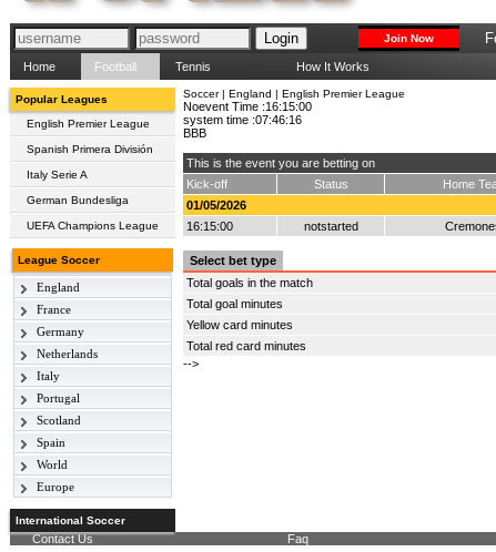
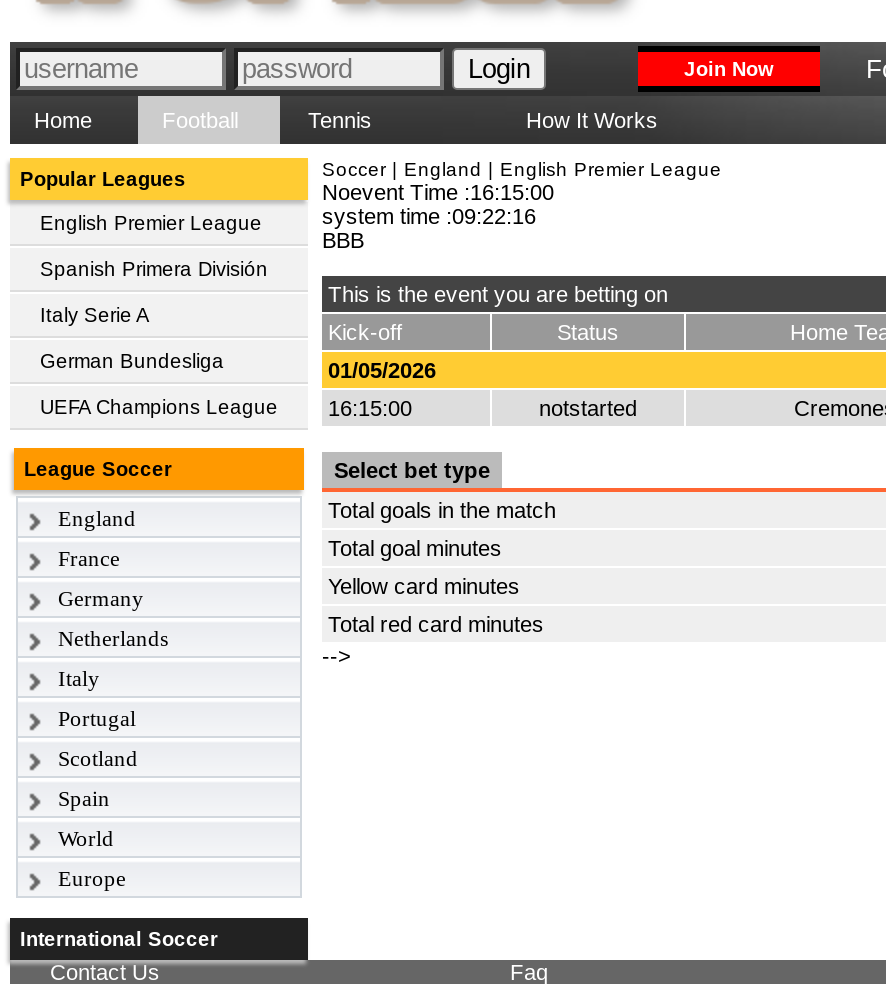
[183,113,302,126] system time :07:46:16 -> [322,204,536,228] system time :09:22:16

